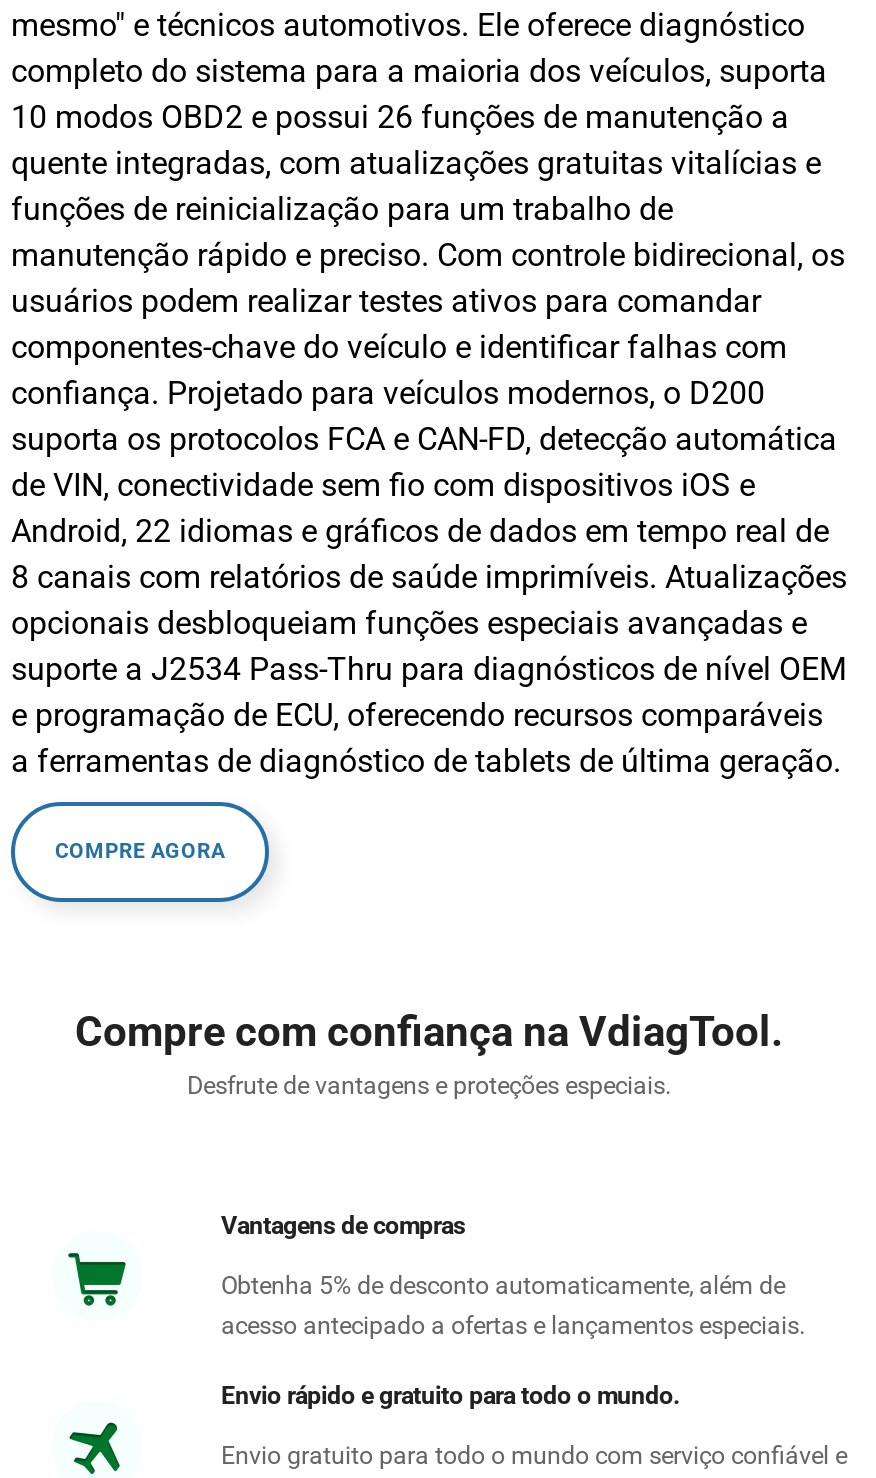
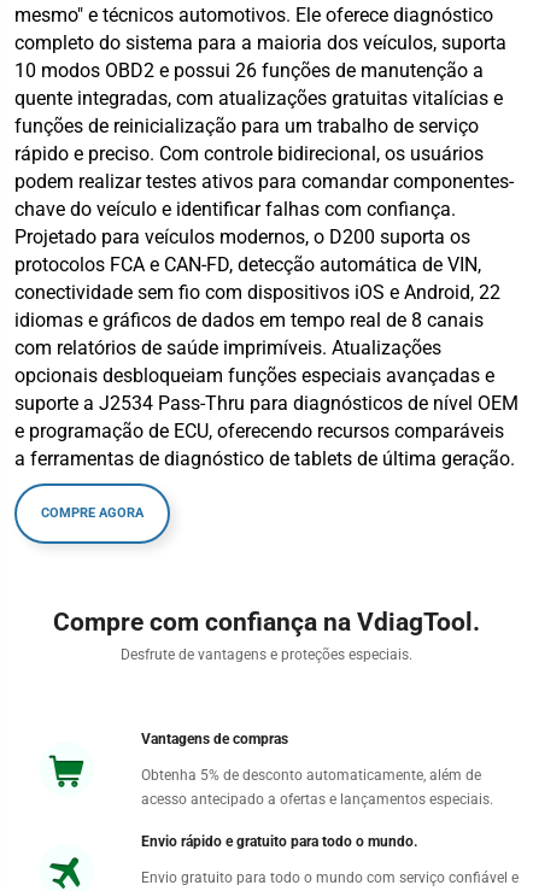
[11,191,847,597] funções de reinicialização para um trabalho de | manutenção rápido e preciso. Com controle bidirecional, os | usuários podem realizar testes ativos para comandar | componentes-chave do veículo e identificar falhas com | confiança. Projetado para veículos modernos, o D200 | suporta os protocolos FCA e CAN-FD, detecção automática | de VIN, conectividade sem fio com dispositivos iOS e | Android, 22 idiomas e gráficos de dados em tempo real de | 8 canais com relatórios de saúde imprimíveis. Atualizações -> [14,115,514,360] funções de reinicialização para um trabalho de serviço | rápido e preciso. Com controle bidirecional, os usuários | podem realizar testes ativos para comandar componentes- | chave do veículo e identificar falhas com confiança. | Projetado para veículos modernos, o D200 suporta os | protocolos FCA e CAN-FD, detecção automática de VIN, | conectividade sem fio com dispositivos iOS e Android, 22 | idiomas e gráficos de dados em tempo real de 8 canais | com relatórios de saúde imprimíveis. Atualizações

